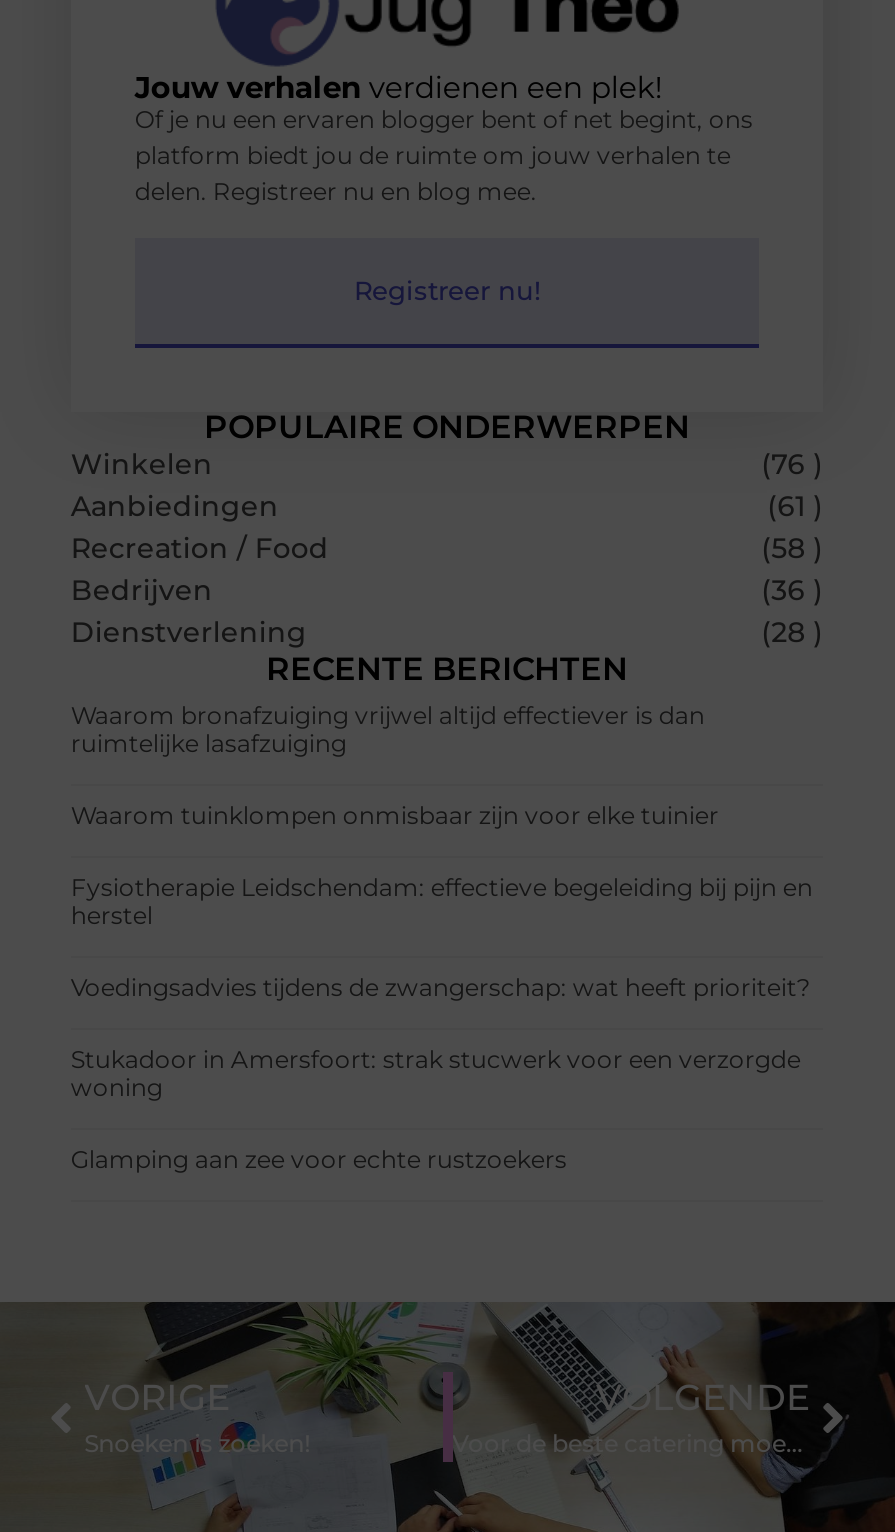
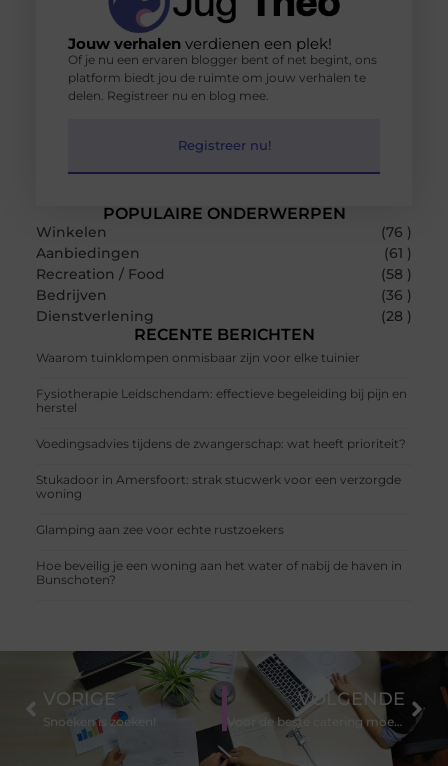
[71,700,705,758] Waarom bronafzuiging vrijwel altijd effectiever is dan | ruimtelijke lasafzuiging -> none
moved [71,800,813,1174] -> [36,350,407,537]: Waarom tuinklompen onmisbaar zijn voor elke tuinier | Fysiotherapie Leidschendam: effectieve begeleiding bij pijn en | herstel | Voedingsadvies tijdens de zwangerschap: wat heeft prioriteit? | Stukadoor in Amersfoort: strak stucwerk voor een verzorgde | woning | Glamping aan zee voor echte rustzoekers
none -> [36,558,402,587] Hoe beveilig je een woning aan het water of nabij de haven in | Bunschoten?

